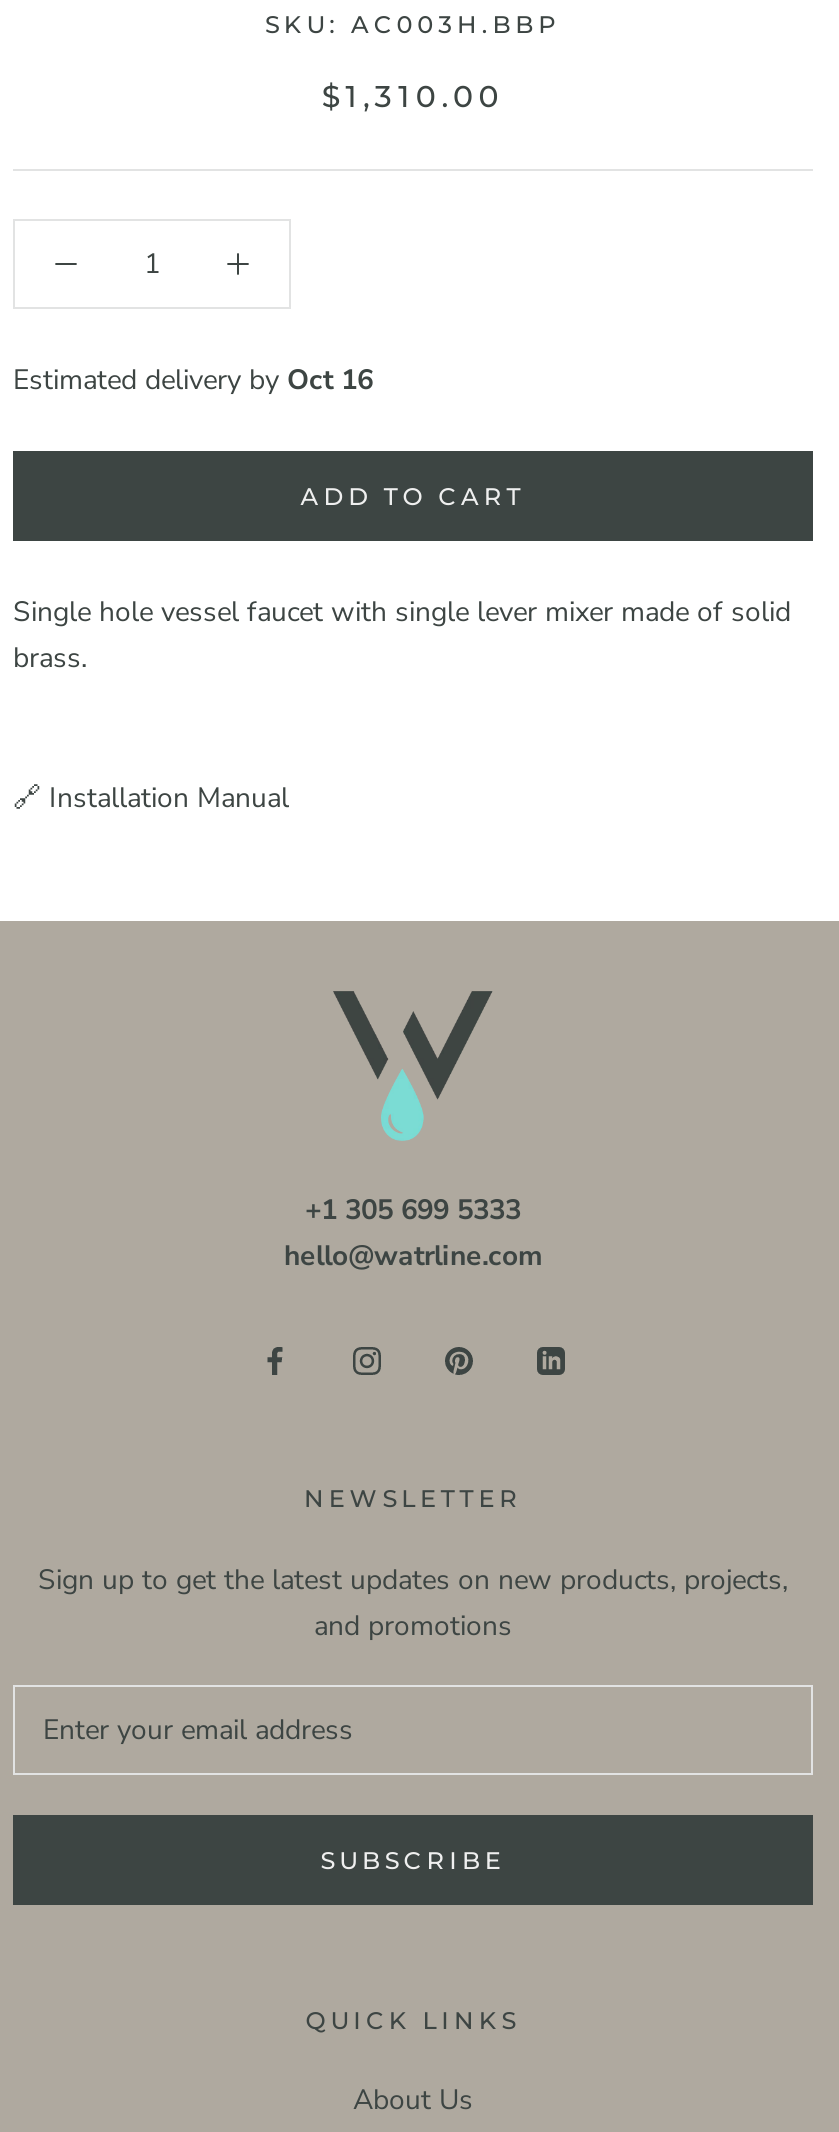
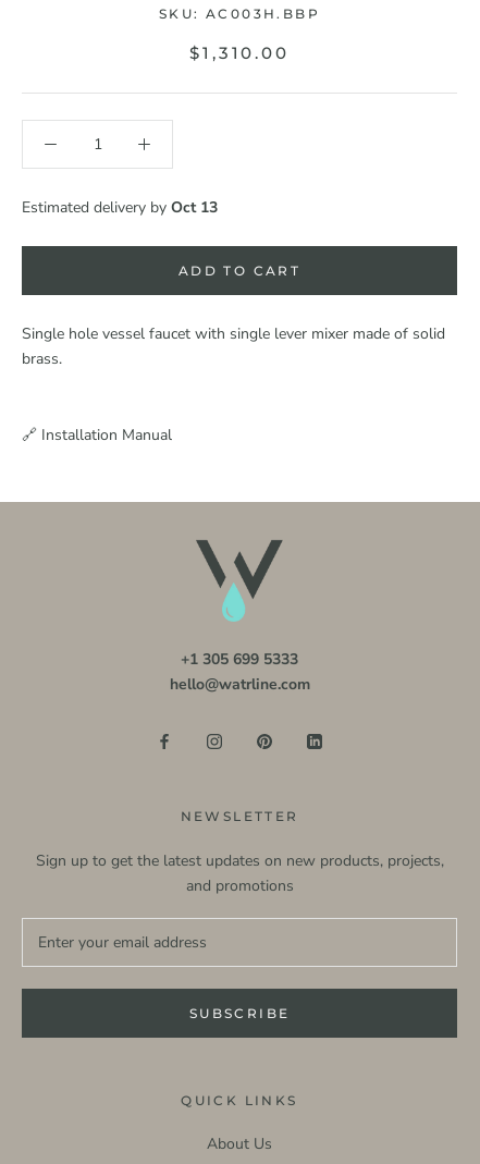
[13,360,373,398] Estimated delivery by Oct 16 -> [22,197,218,217] Estimated delivery by Oct 13

